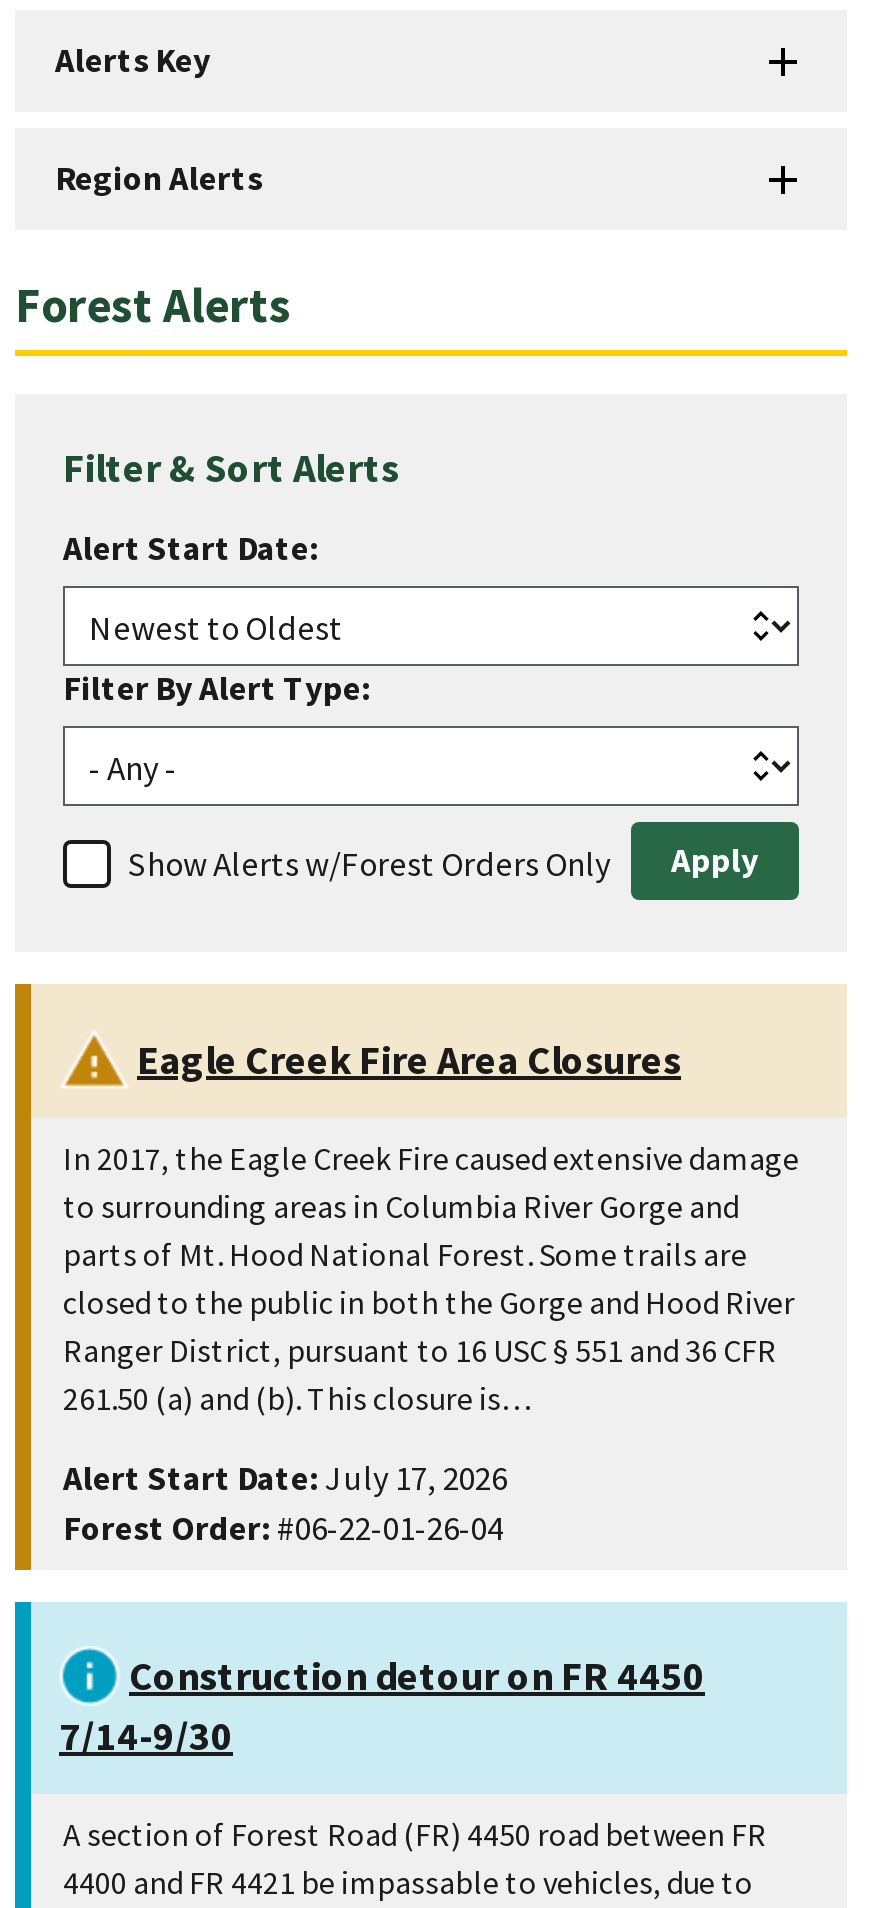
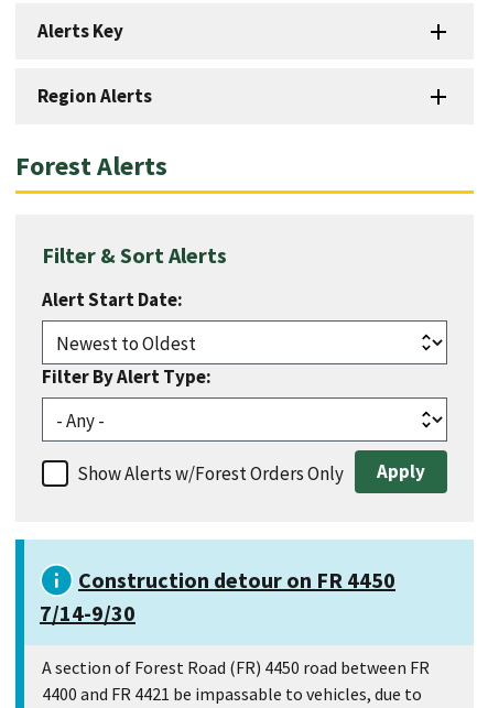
[13,982,847,1572] [image] | Eagle Creek Fire Area Closures | In 2017, the Eagle Creek Fire caused extensive damage | to surrounding areas in Columbia River Gorge and | parts of Mt. Hood National Forest. Some trails are | closed to the public in both the Gorge and Hood River | Ranger District, pursuant to 16 USC § 551 and 36 CFR | 261.50 (a) and (b). This closure is… | Alert Start Date: July 17, 2026 | Forest Order: #06-22-01-26-04 -> none

